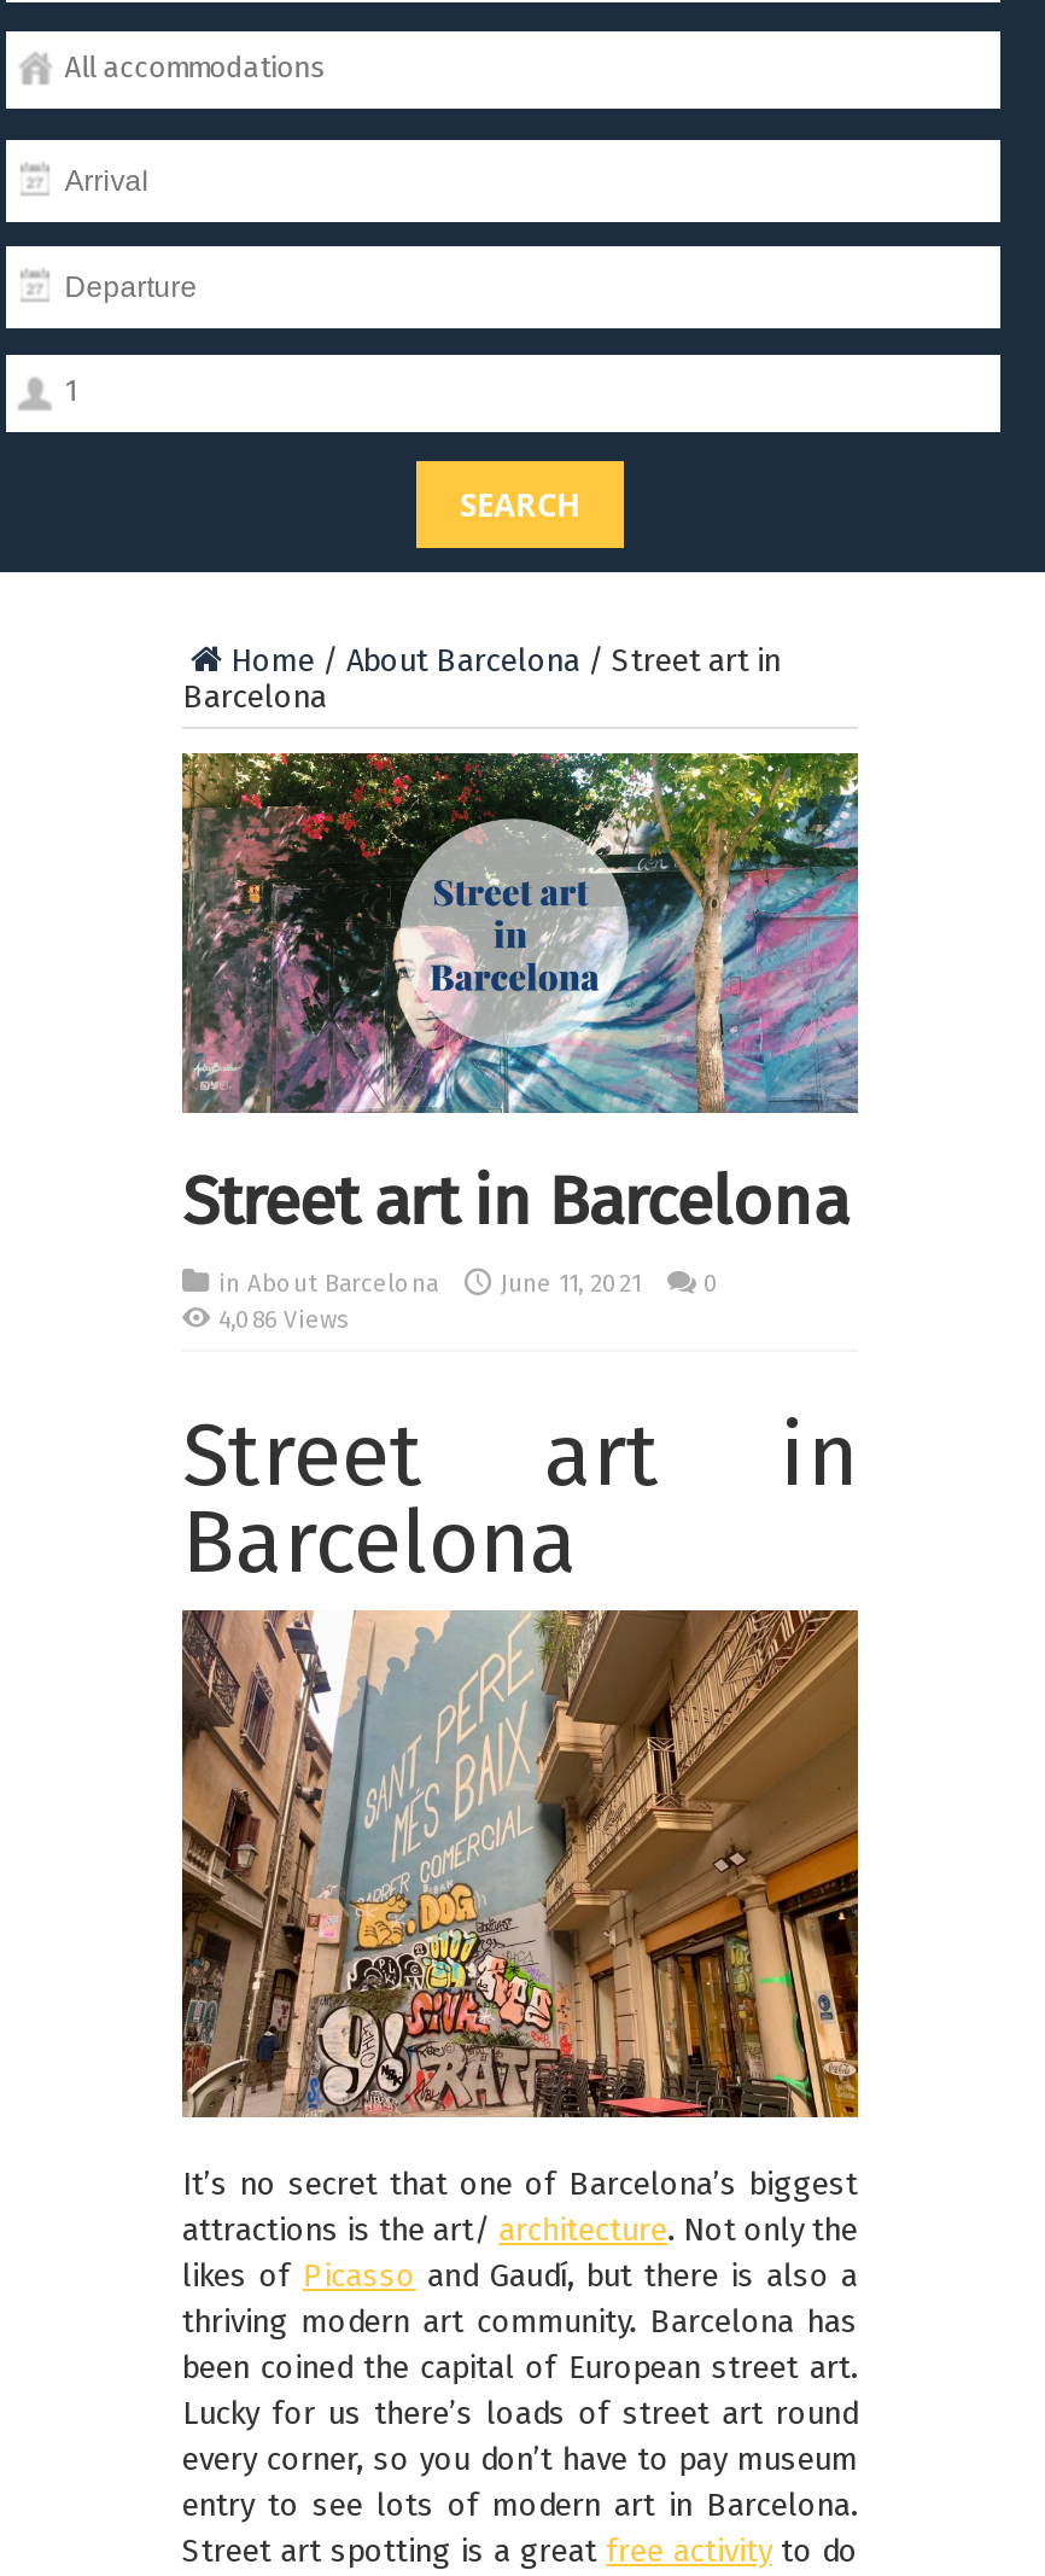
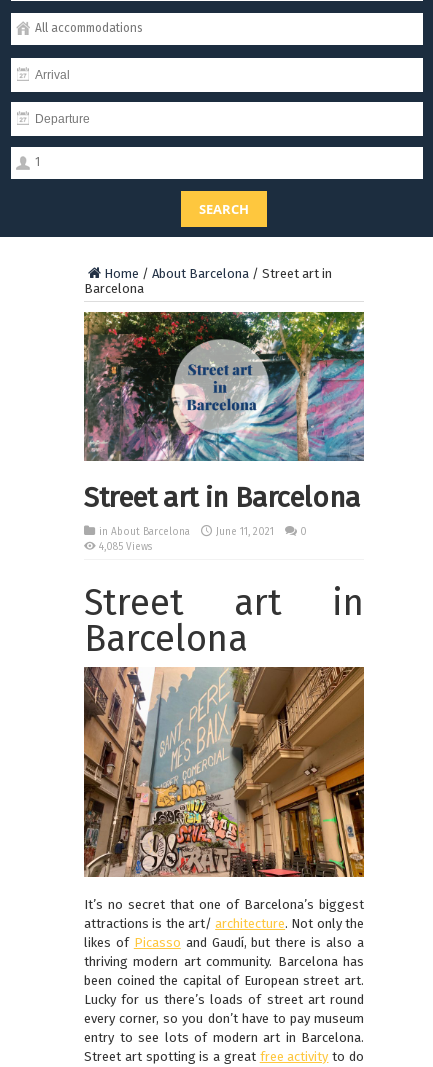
[218,1306,346,1335] 4,086 Views -> [99,541,152,553] 4,085 Views

